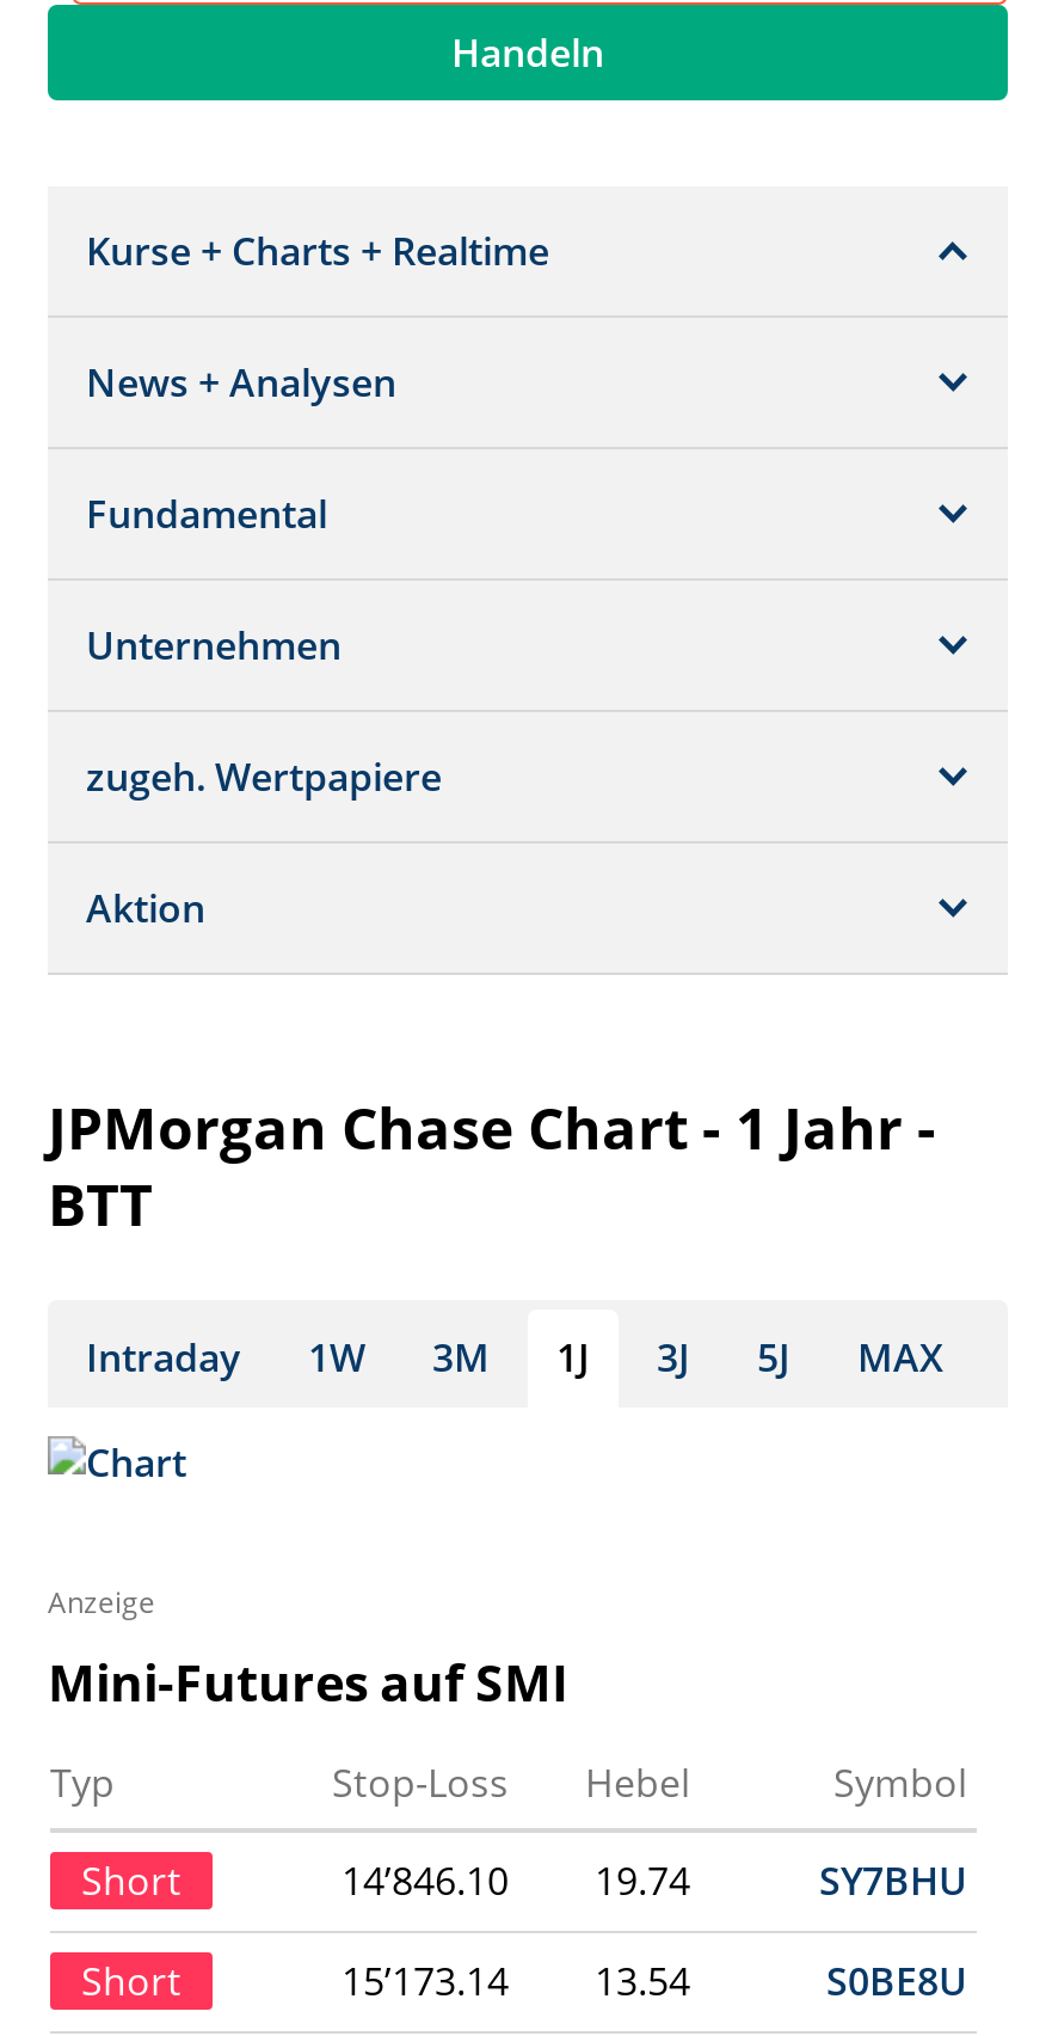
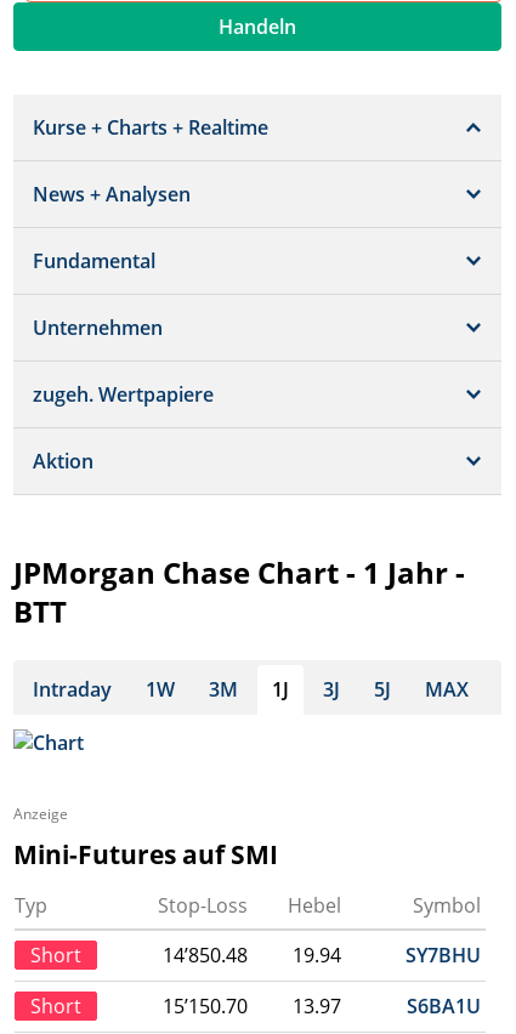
[342,1854,509,1907] 14’846.10 -> [163,942,248,968] 14’850.48
[595,1854,690,1907] 19.74 -> [293,942,341,968] 19.94
[342,1955,967,2007] 15’173.14 | 13.54 | S0BE8U -> [163,993,481,1019] 15’150.70 | 13.97 | S6BA1U

